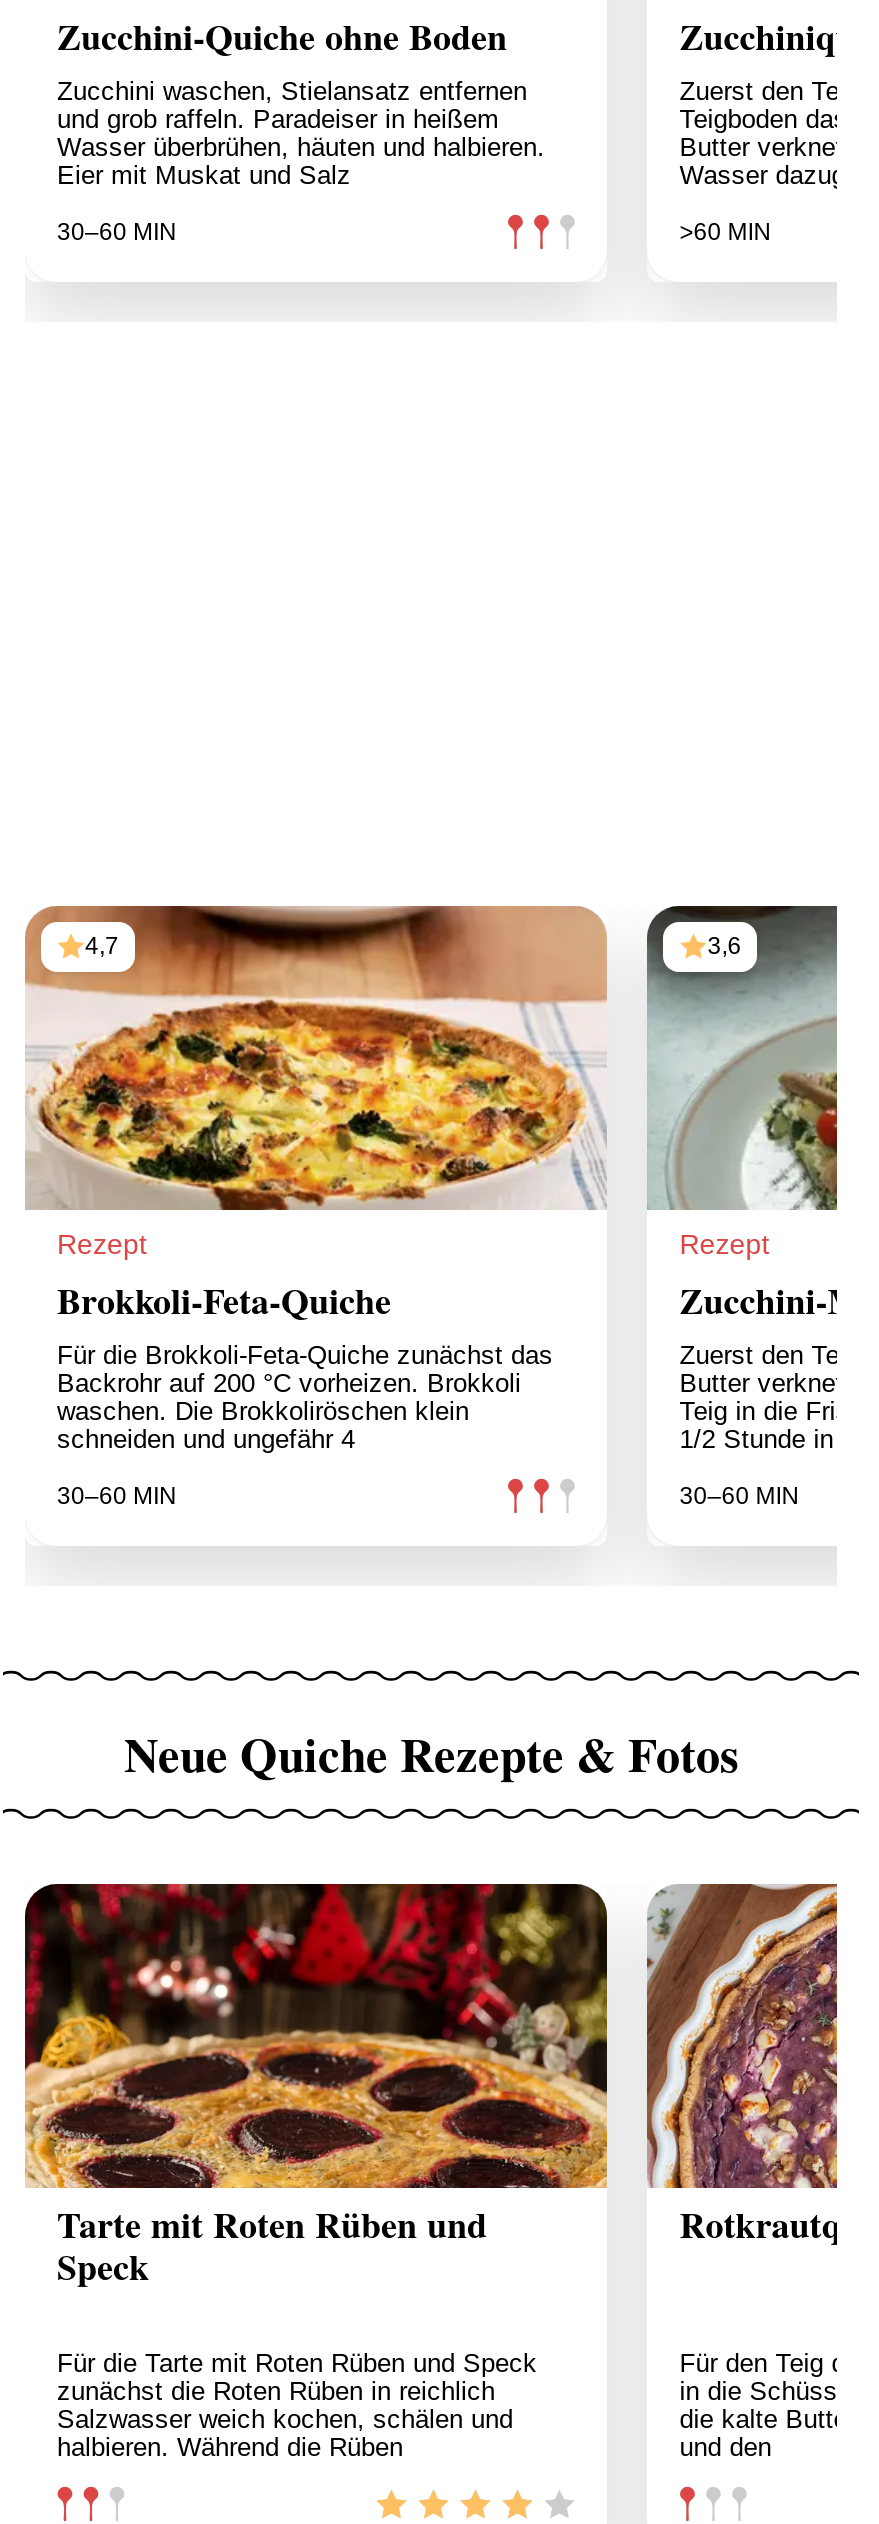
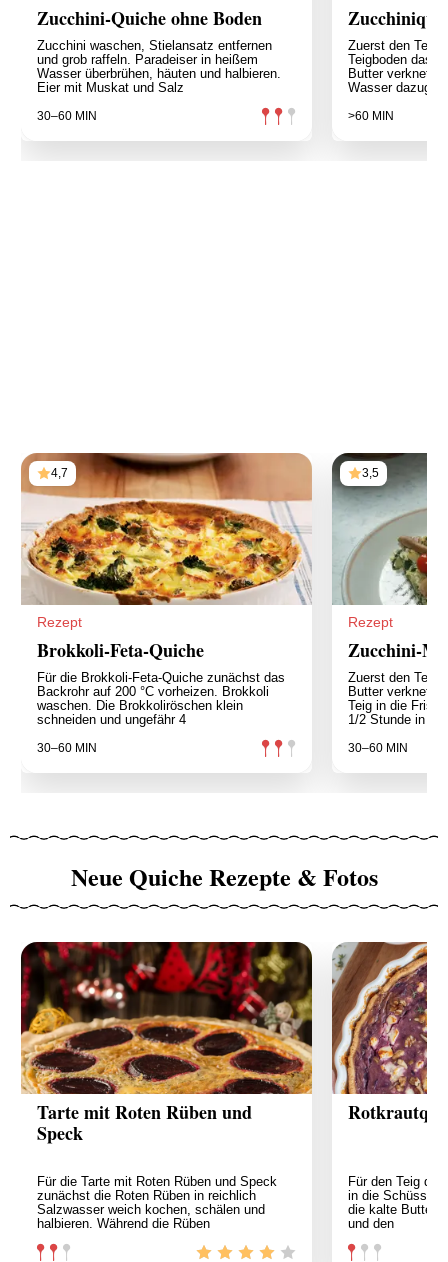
[707,933,741,961] 3,6 -> [362,466,379,480] 3,5

